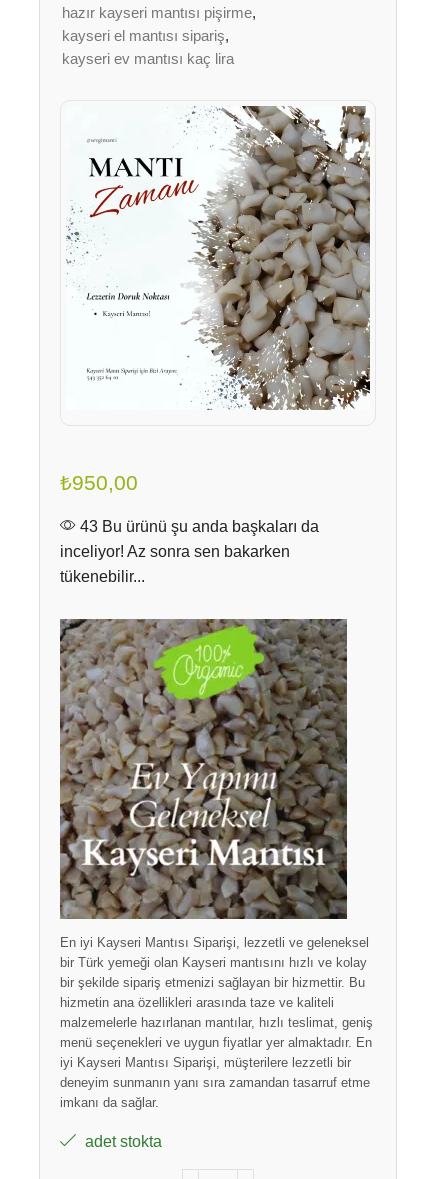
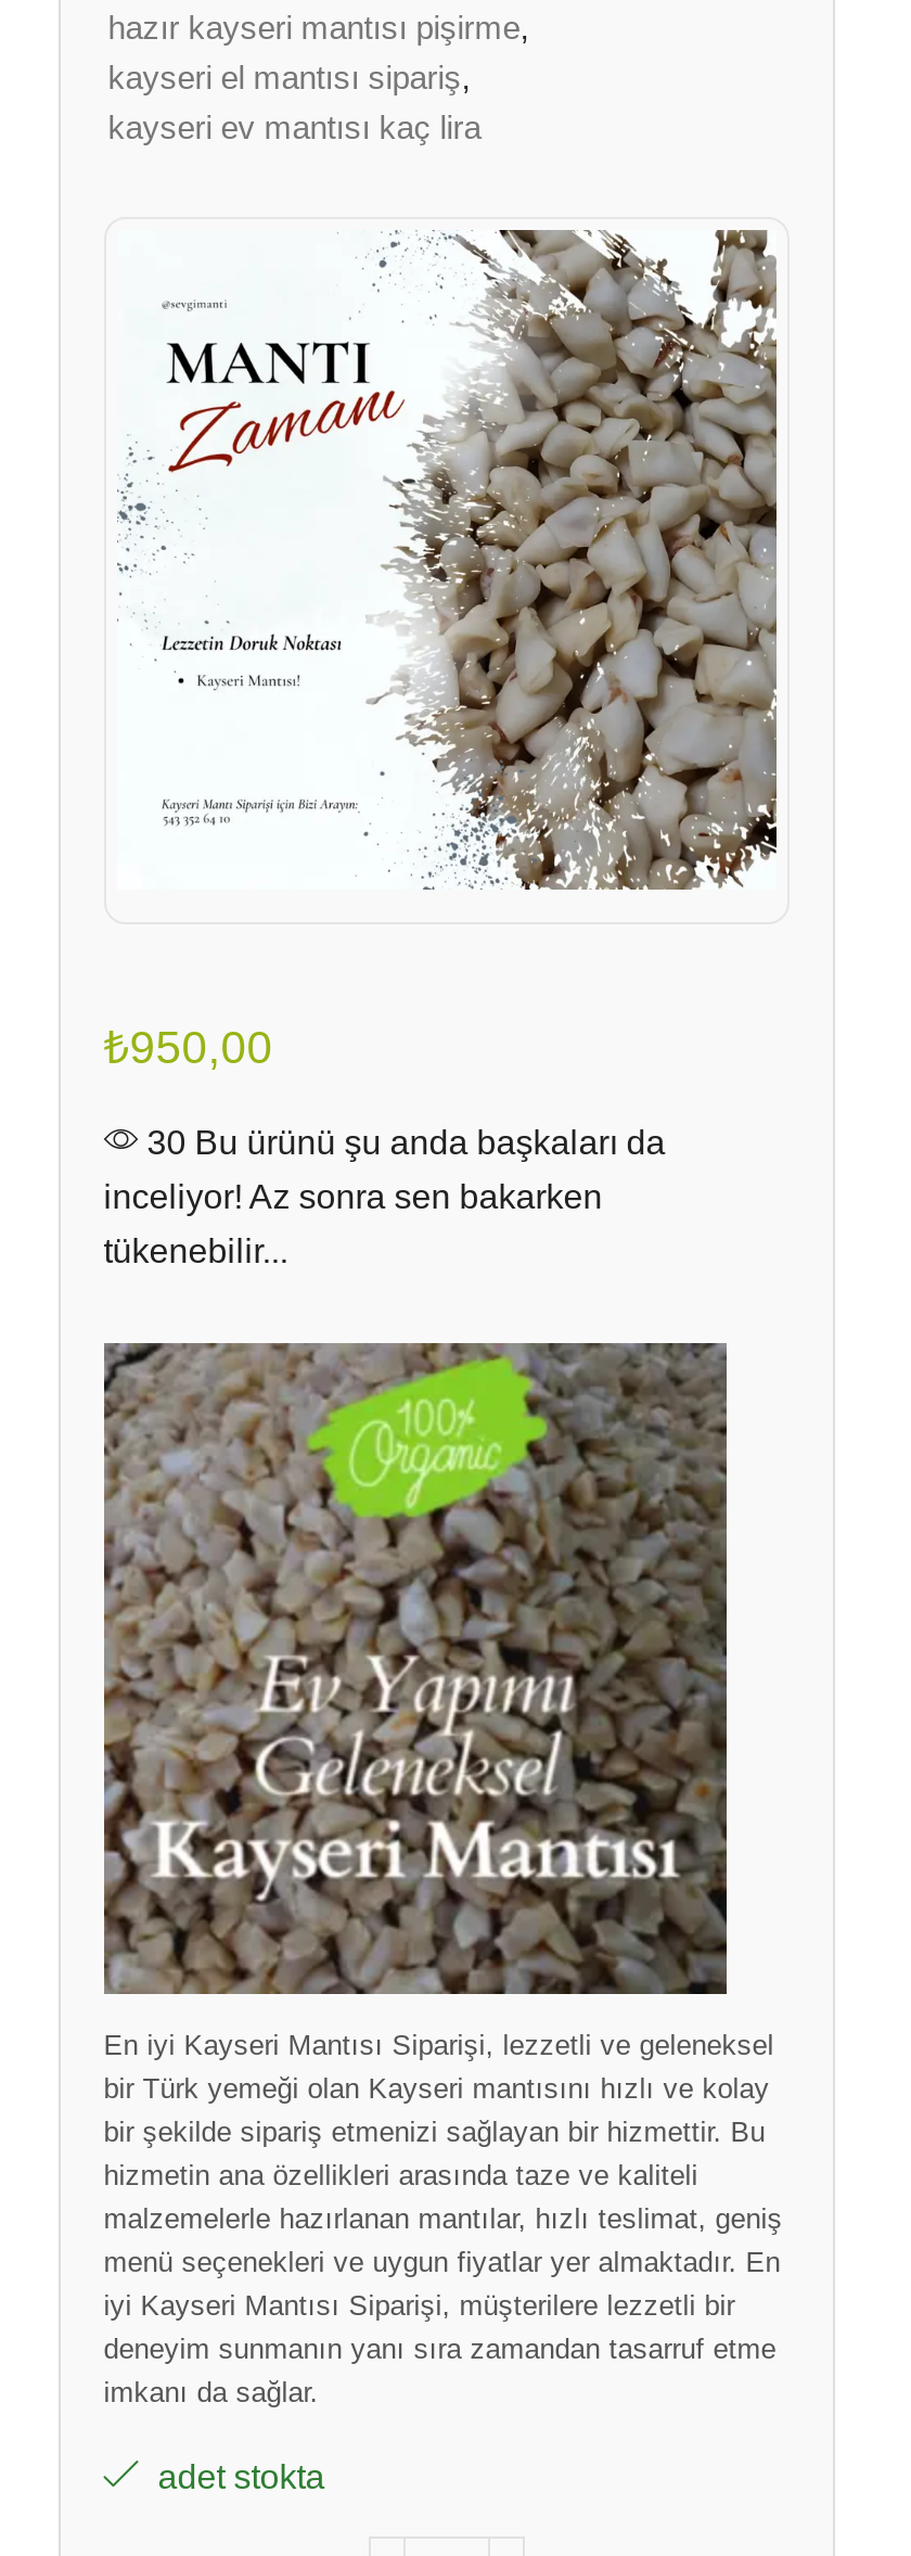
[76,518,319,535] 43 Bu ürünü şu anda başkaları da -> [138,1124,665,1161] 30 Bu ürünü şu anda başkaları da

